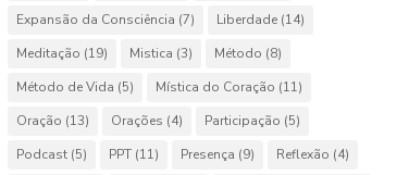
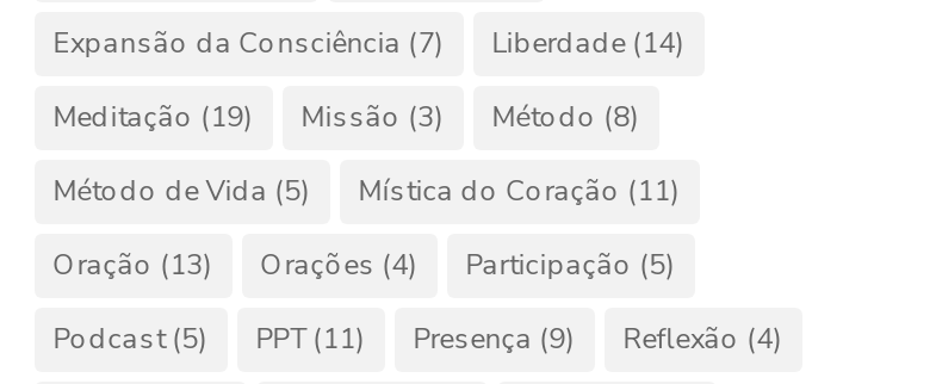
[16,45,282,62] Meditação (19) Mistica (3) Método (8) -> [53,98,640,136] Meditação (19) Missão (3) Método (8)

